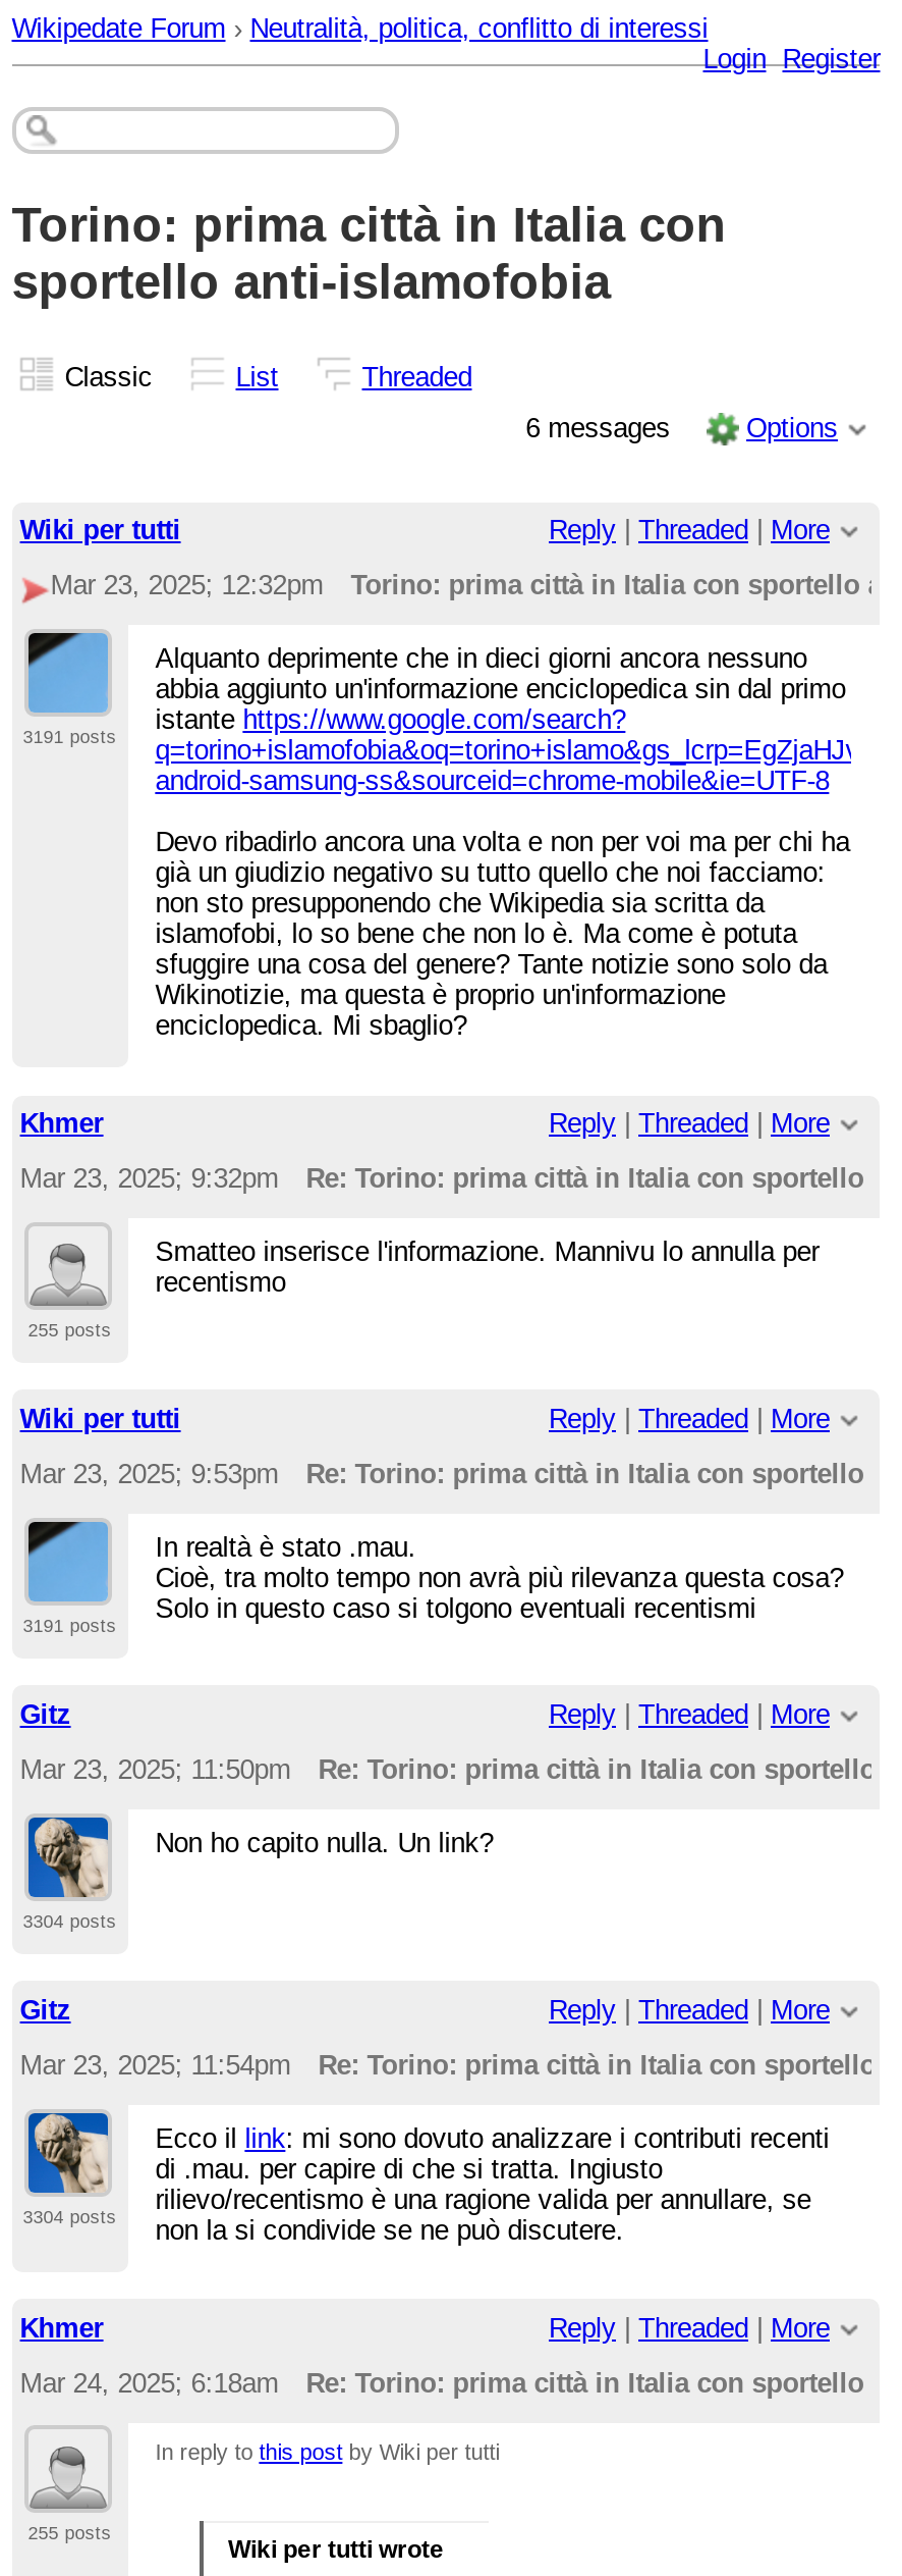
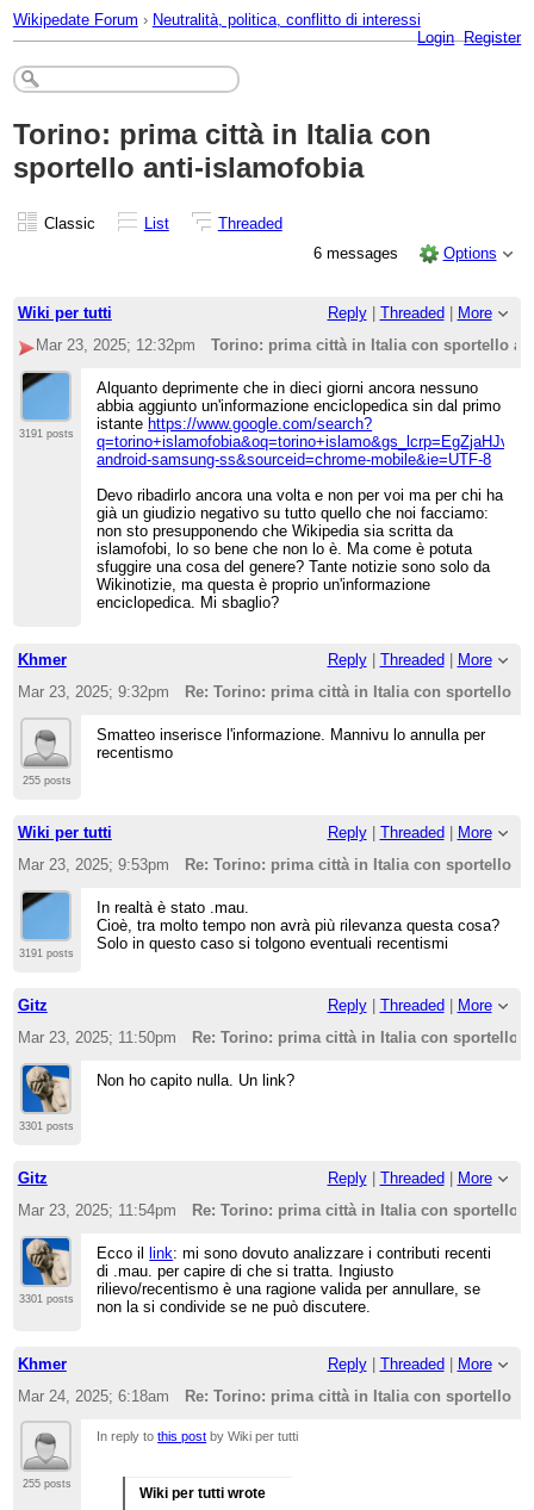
[23,1911,116,1931] 3304 posts -> [19,1120,74,1132] 3301 posts
[23,2206,623,2245] 3304 posts non la si condivide se ne può discutere. -> [19,1293,371,1315] 3301 posts non la si condivide se ne può discutere.

